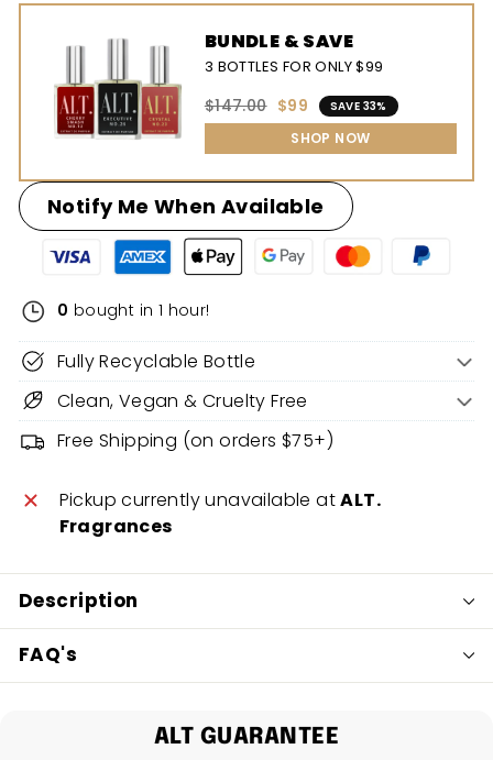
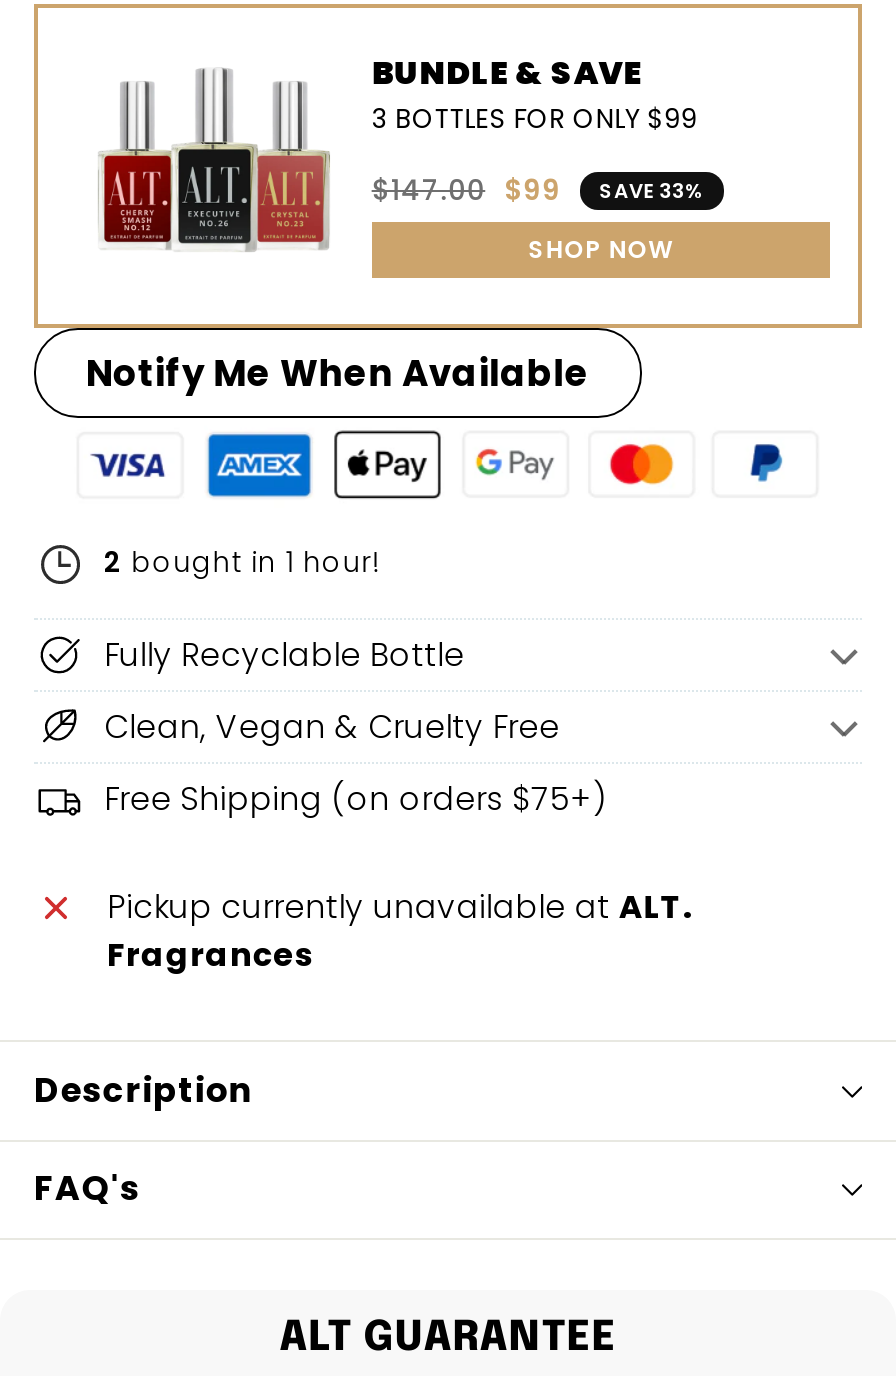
[57,299,210,321] 0 bought in 1 hour! -> [104,542,379,582] 2 bought in 1 hour!

